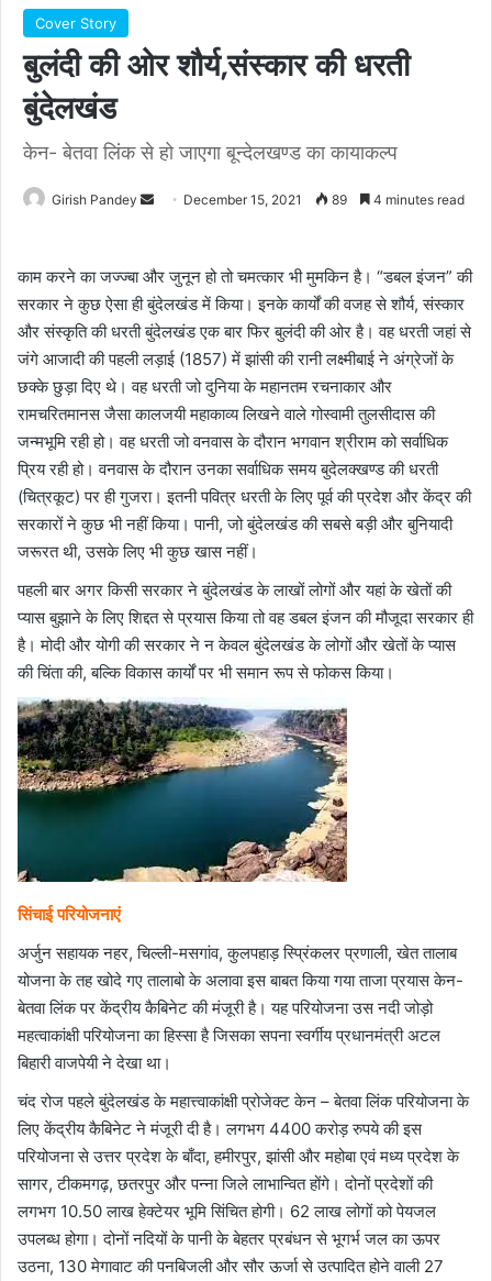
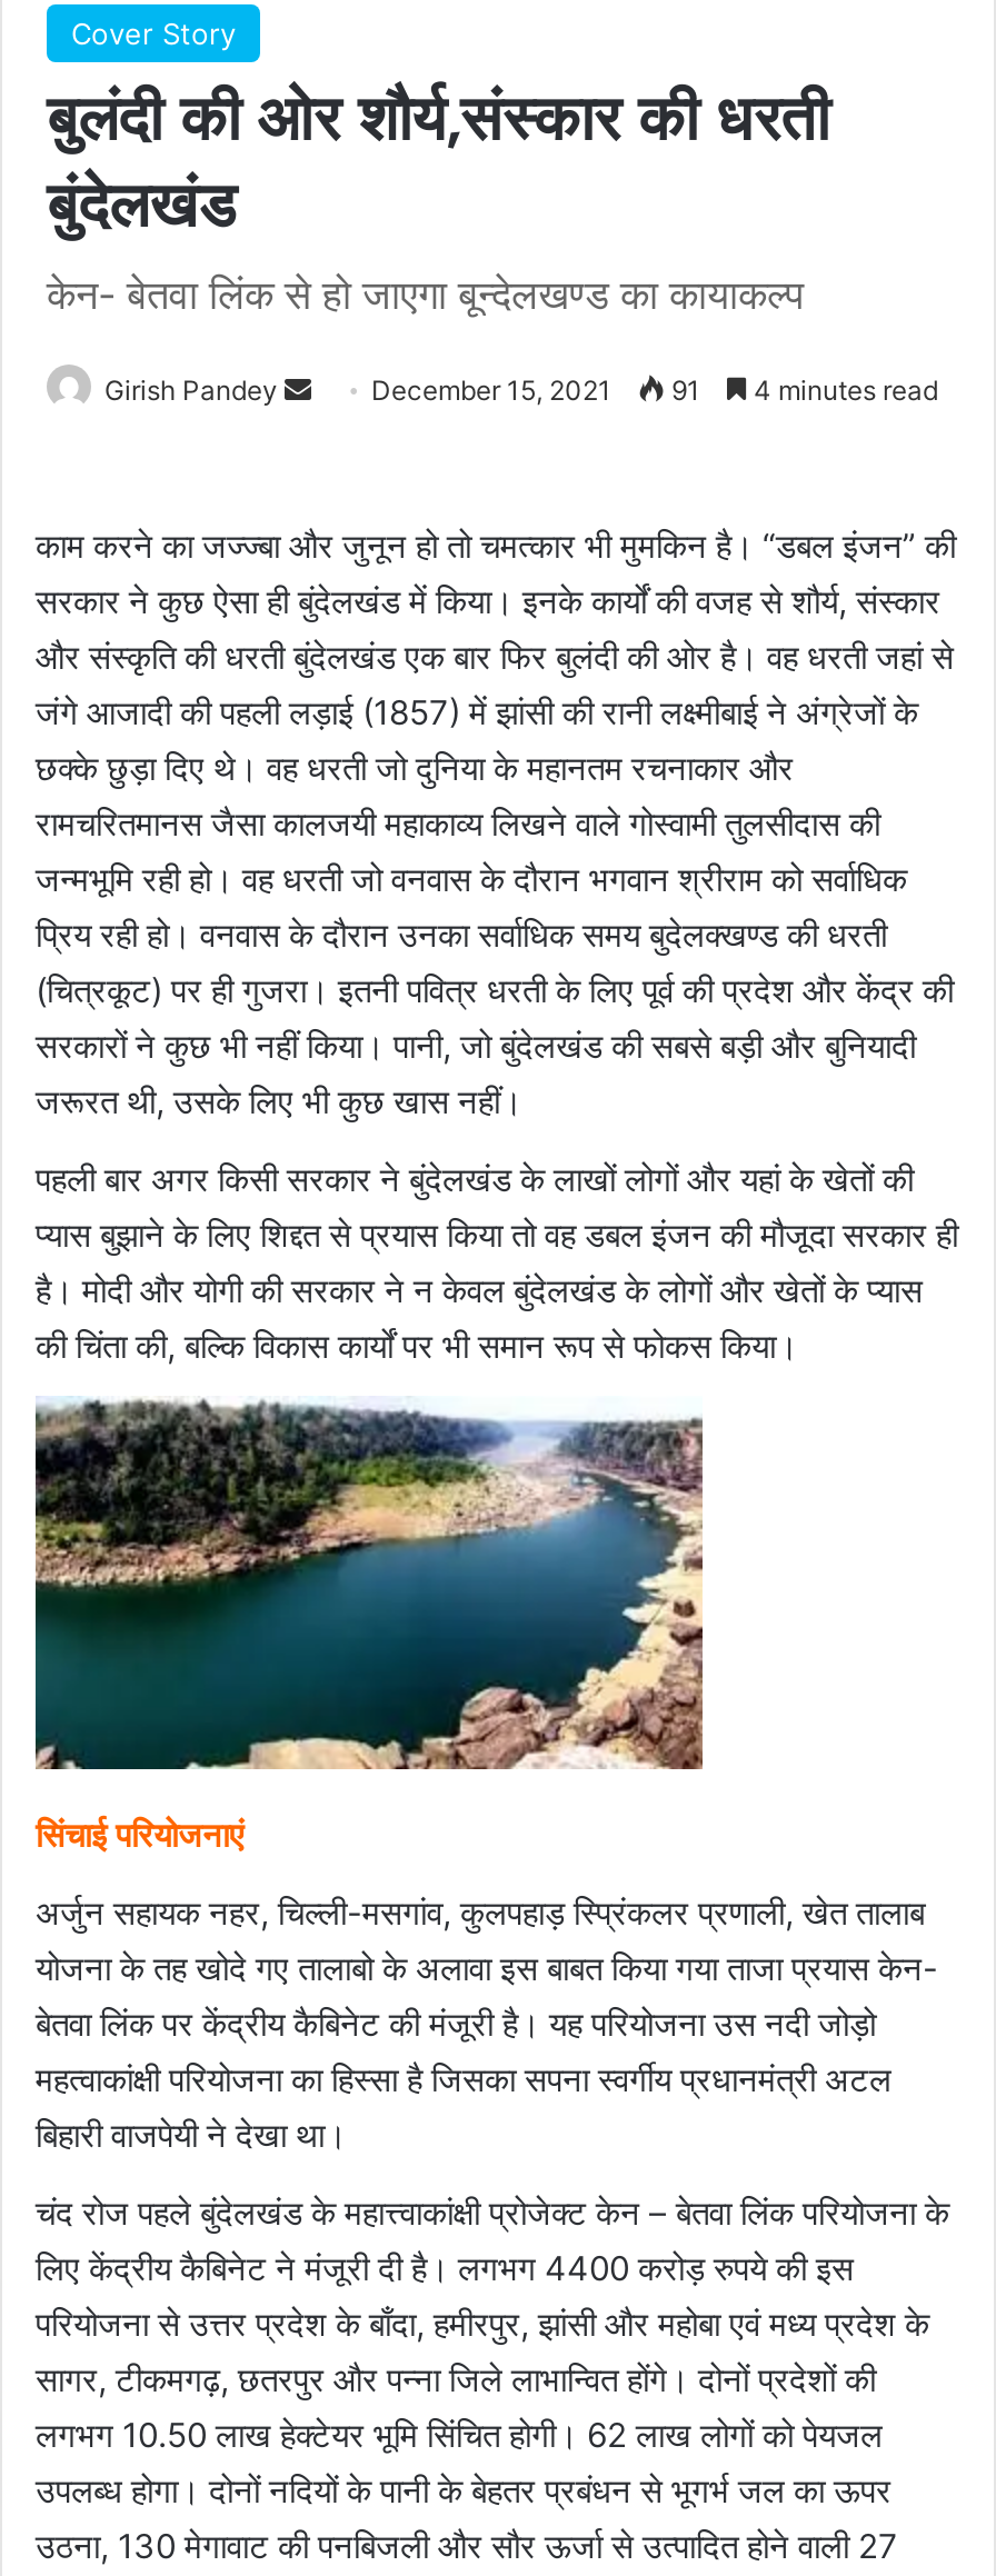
[328,191,347,208] 89 -> [665,373,700,406] 91

